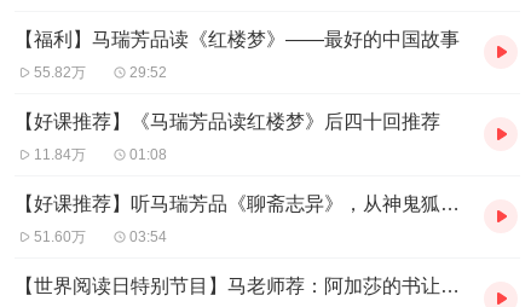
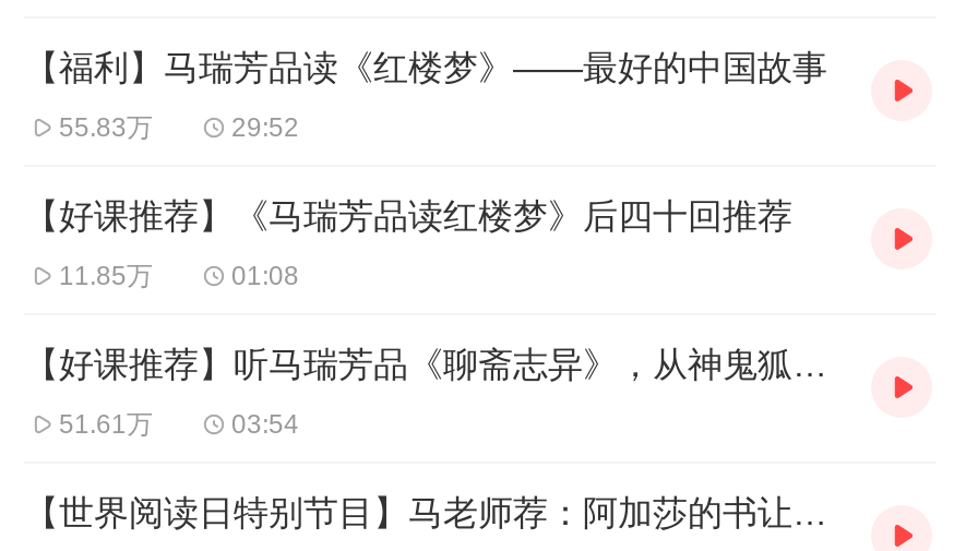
[34,64,86,81] 55.82万 -> [59,112,153,142] 55.83万
[34,146,86,163] 11.84万 -> [59,260,153,291] 11.85万
[34,228,86,245] 51.60万 -> [59,409,153,439] 51.61万

